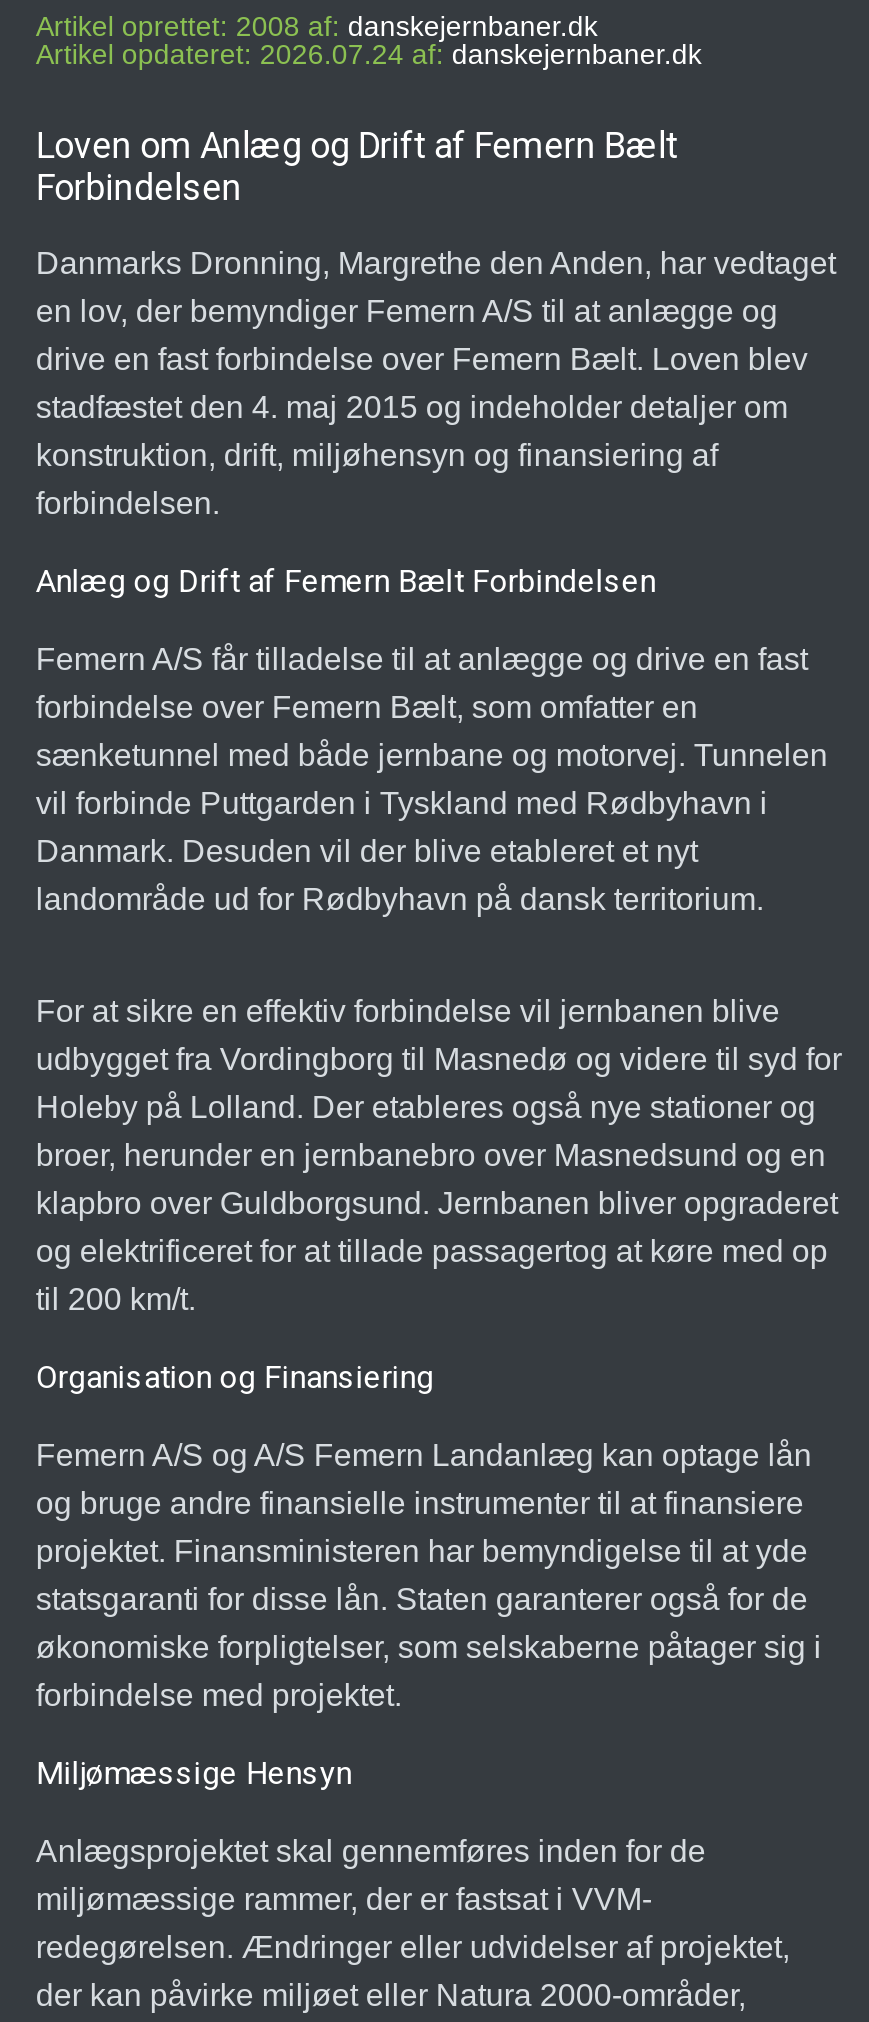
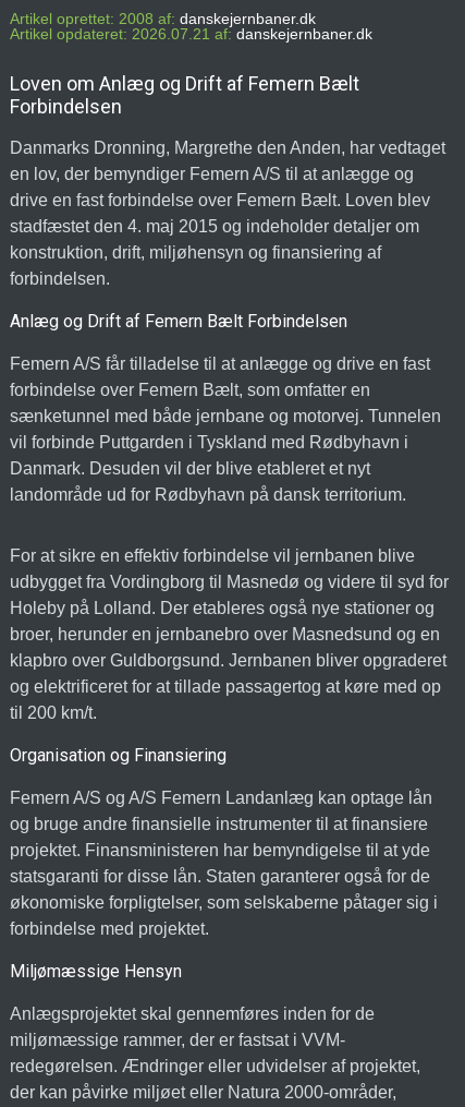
[36,38,702,70] Artikel opdateret: 2026.07.24 af: danskejernbaner.dk -> [10,25,373,43] Artikel opdateret: 2026.07.21 af: danskejernbaner.dk

